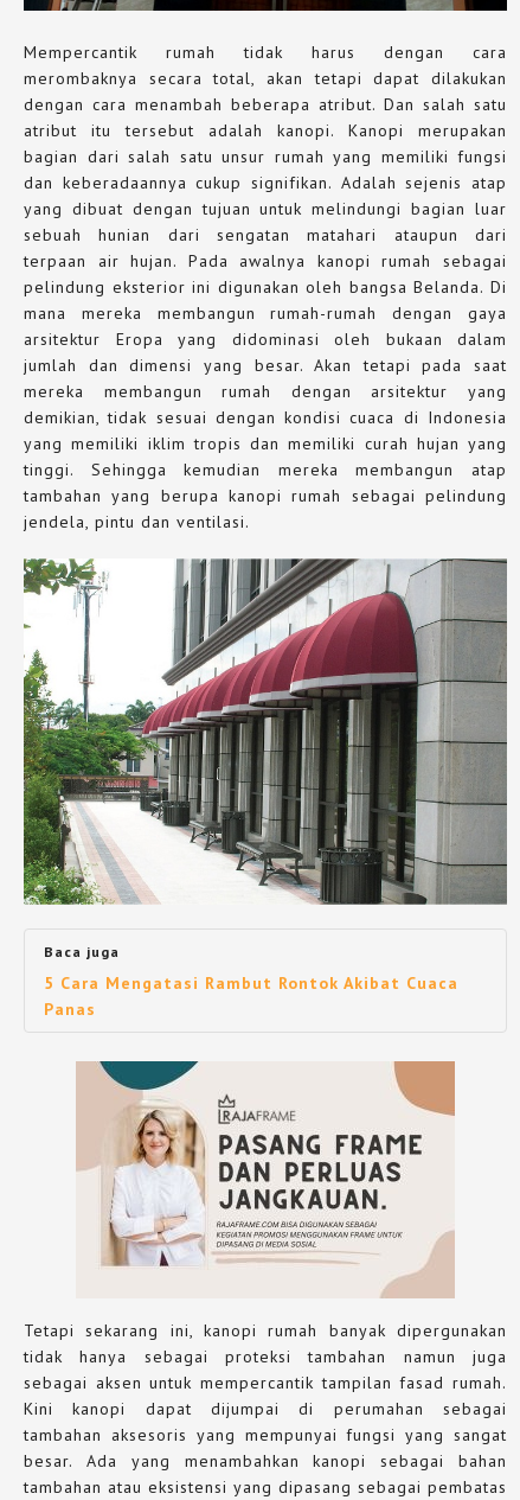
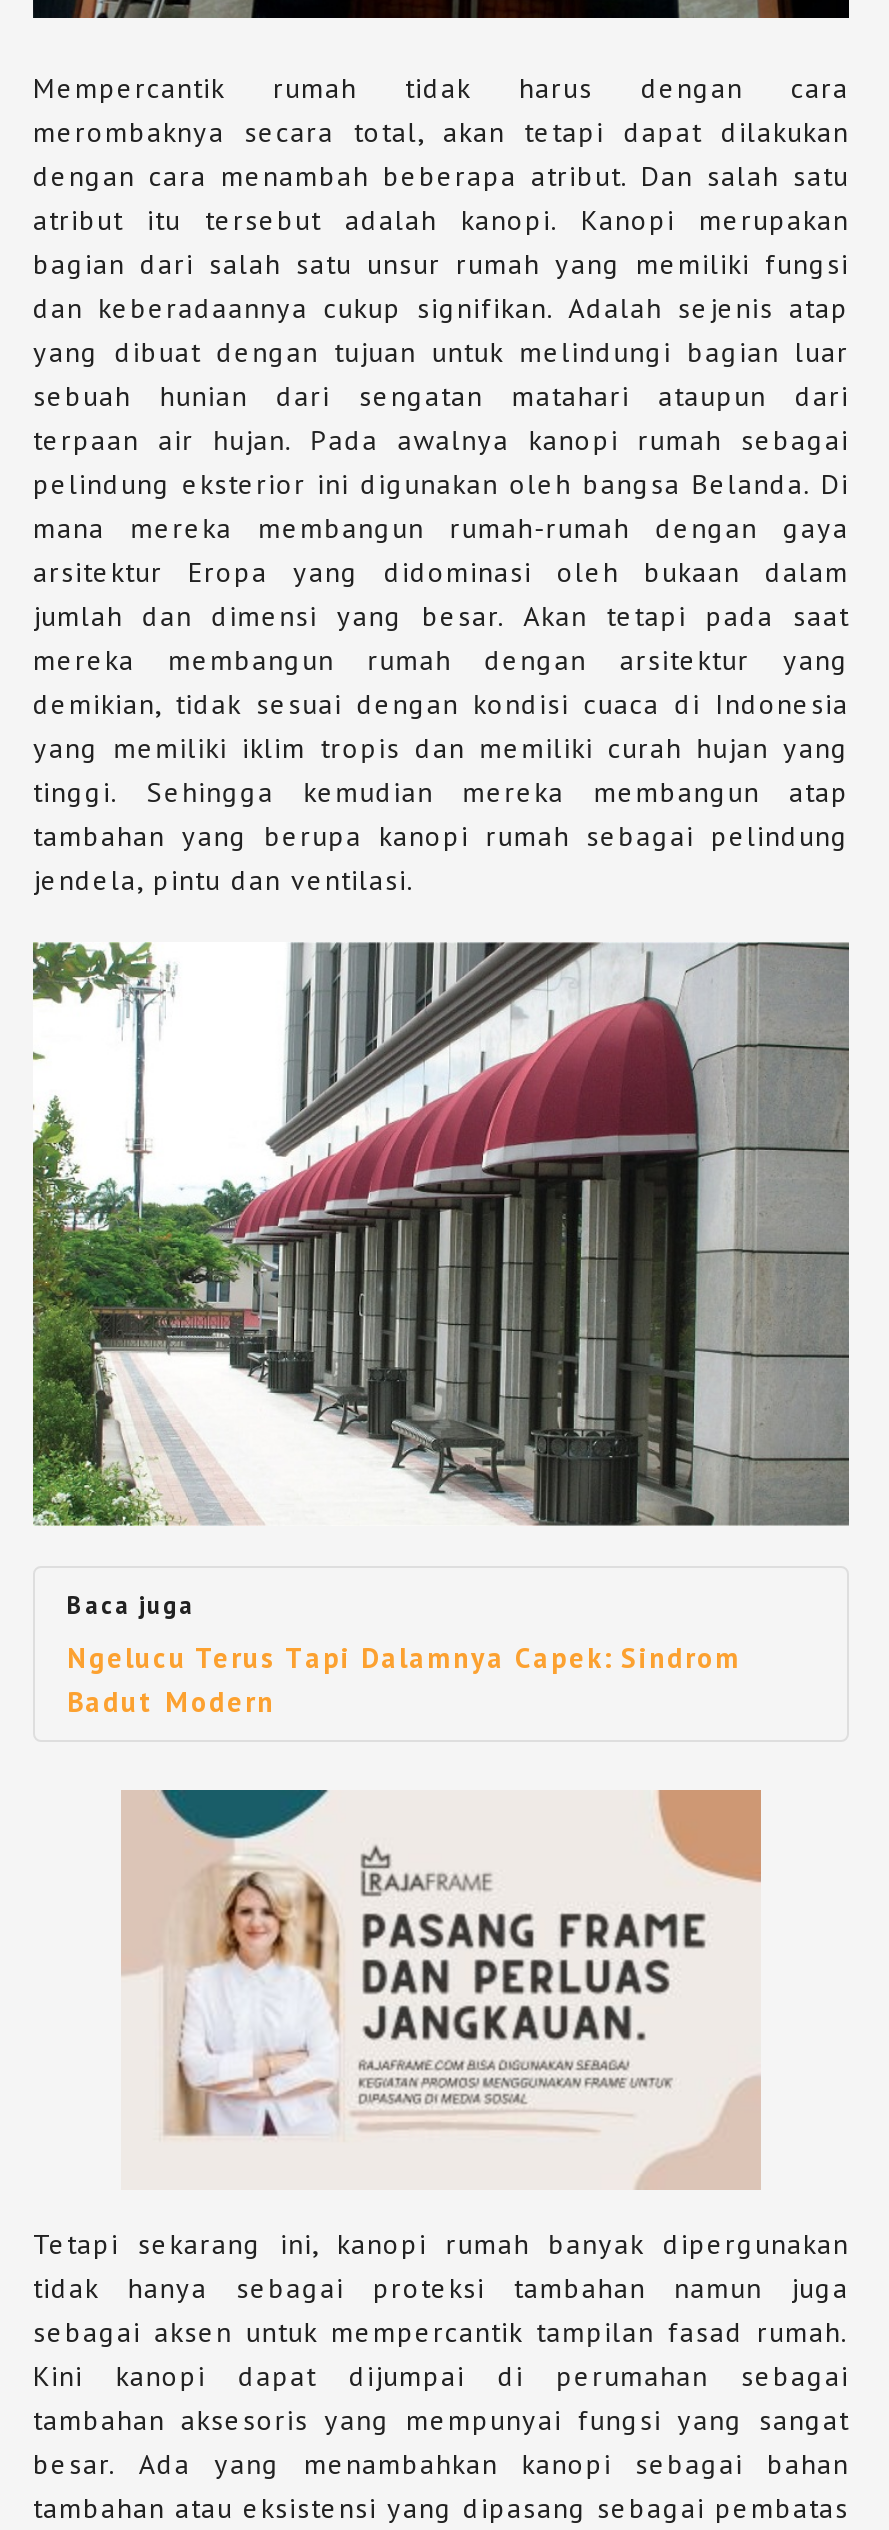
[44,972,458,1019] 5 Cara Mengatasi Rambut Rontok Akibat Cuaca | Panas -> [67,1639,741,1719] Ngelucu Terus Tapi Dalamnya Capek: Sindrom | Badut Modern

